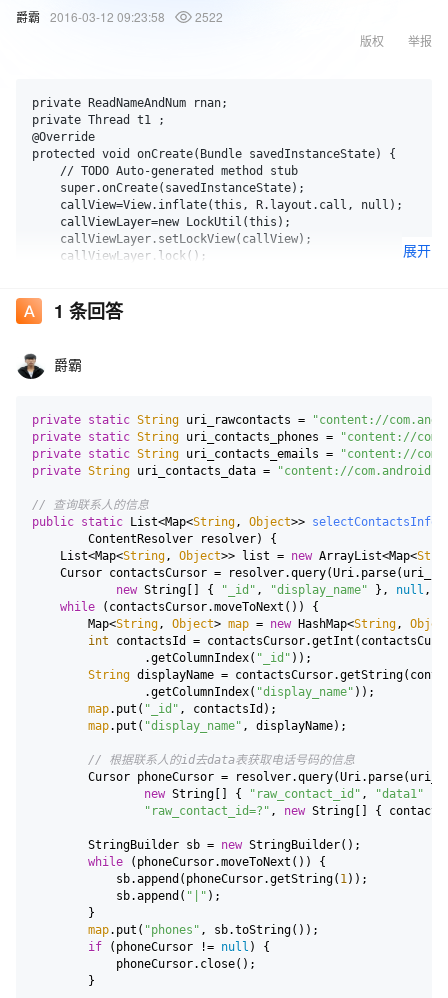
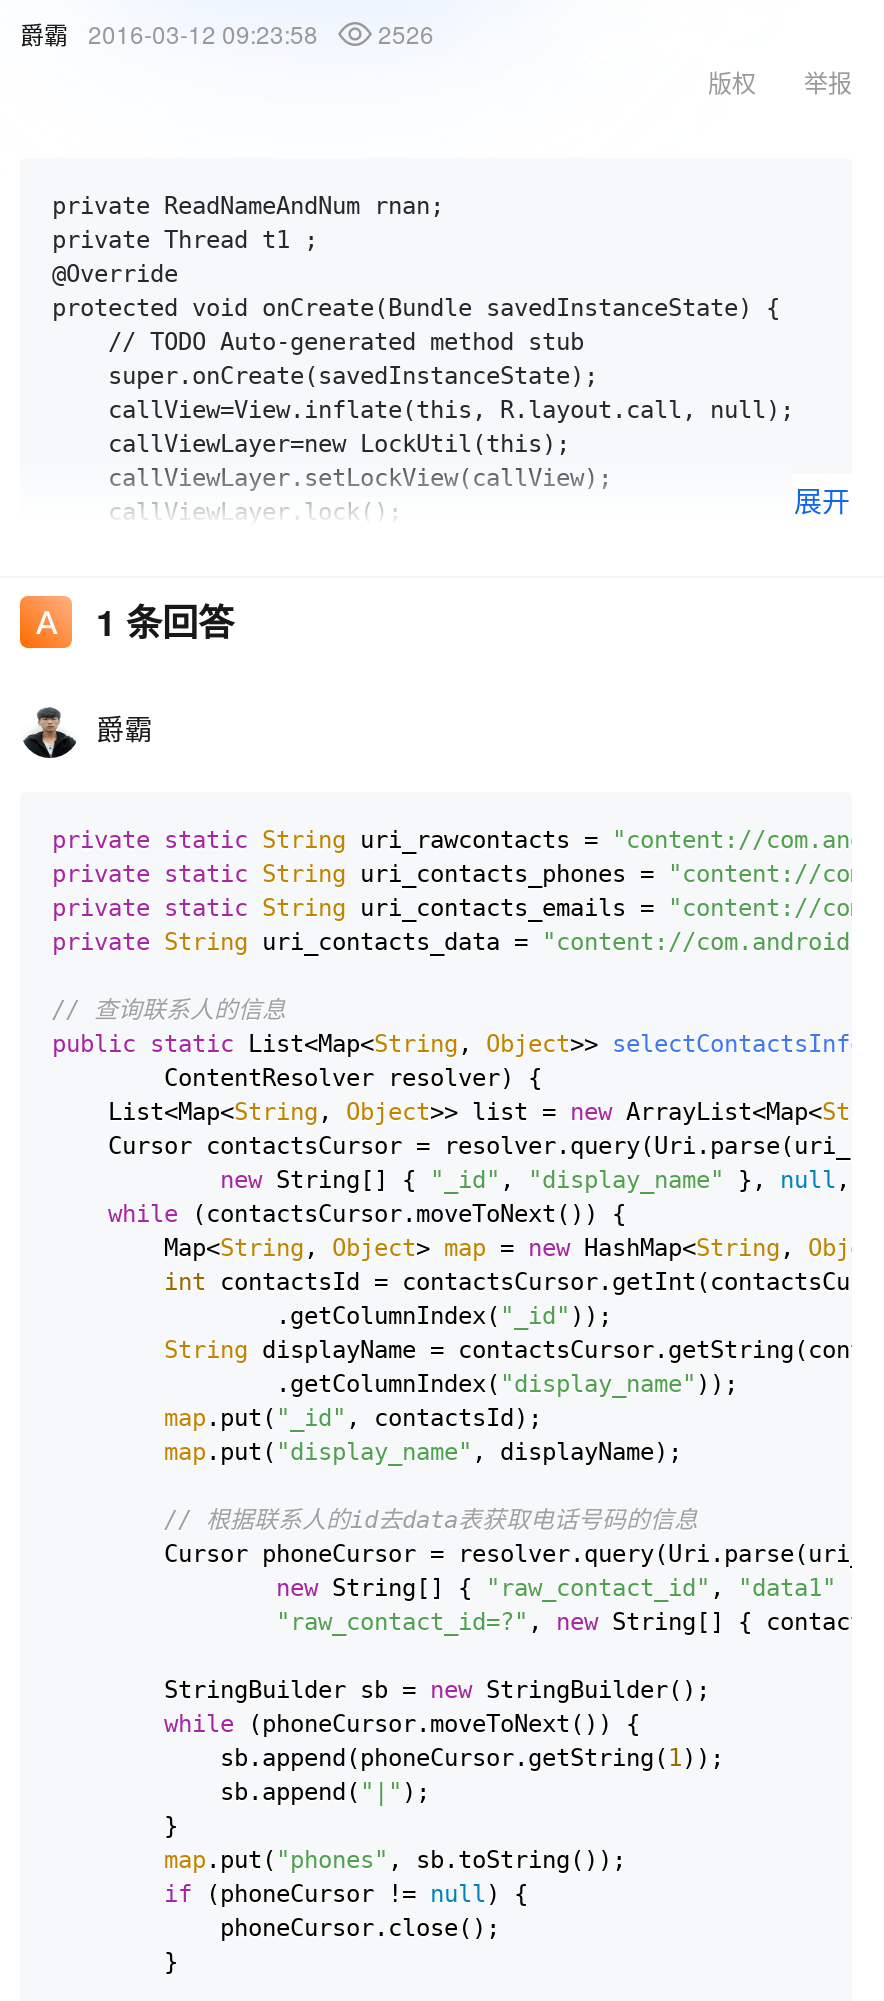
[16,8,223,25] 爵霸 2016-03-12 09:23:58 2522 -> [20,16,434,50] 爵霸 2016-03-12 09:23:58 2526

